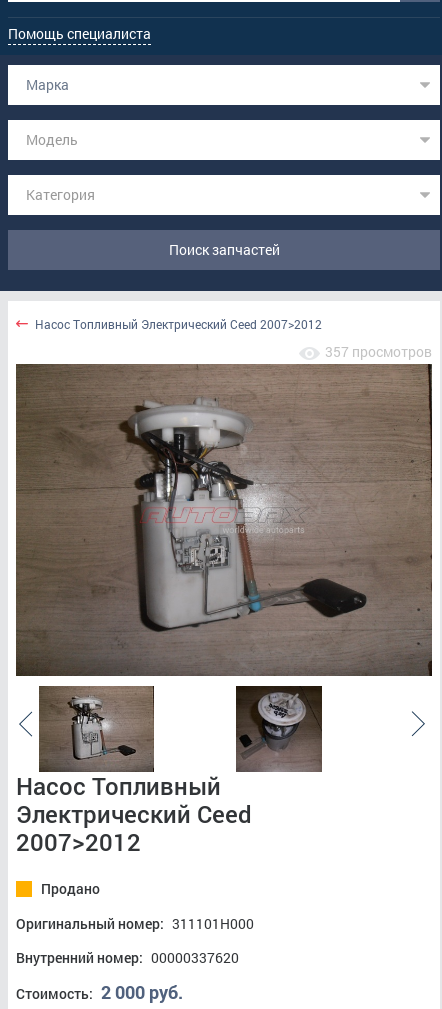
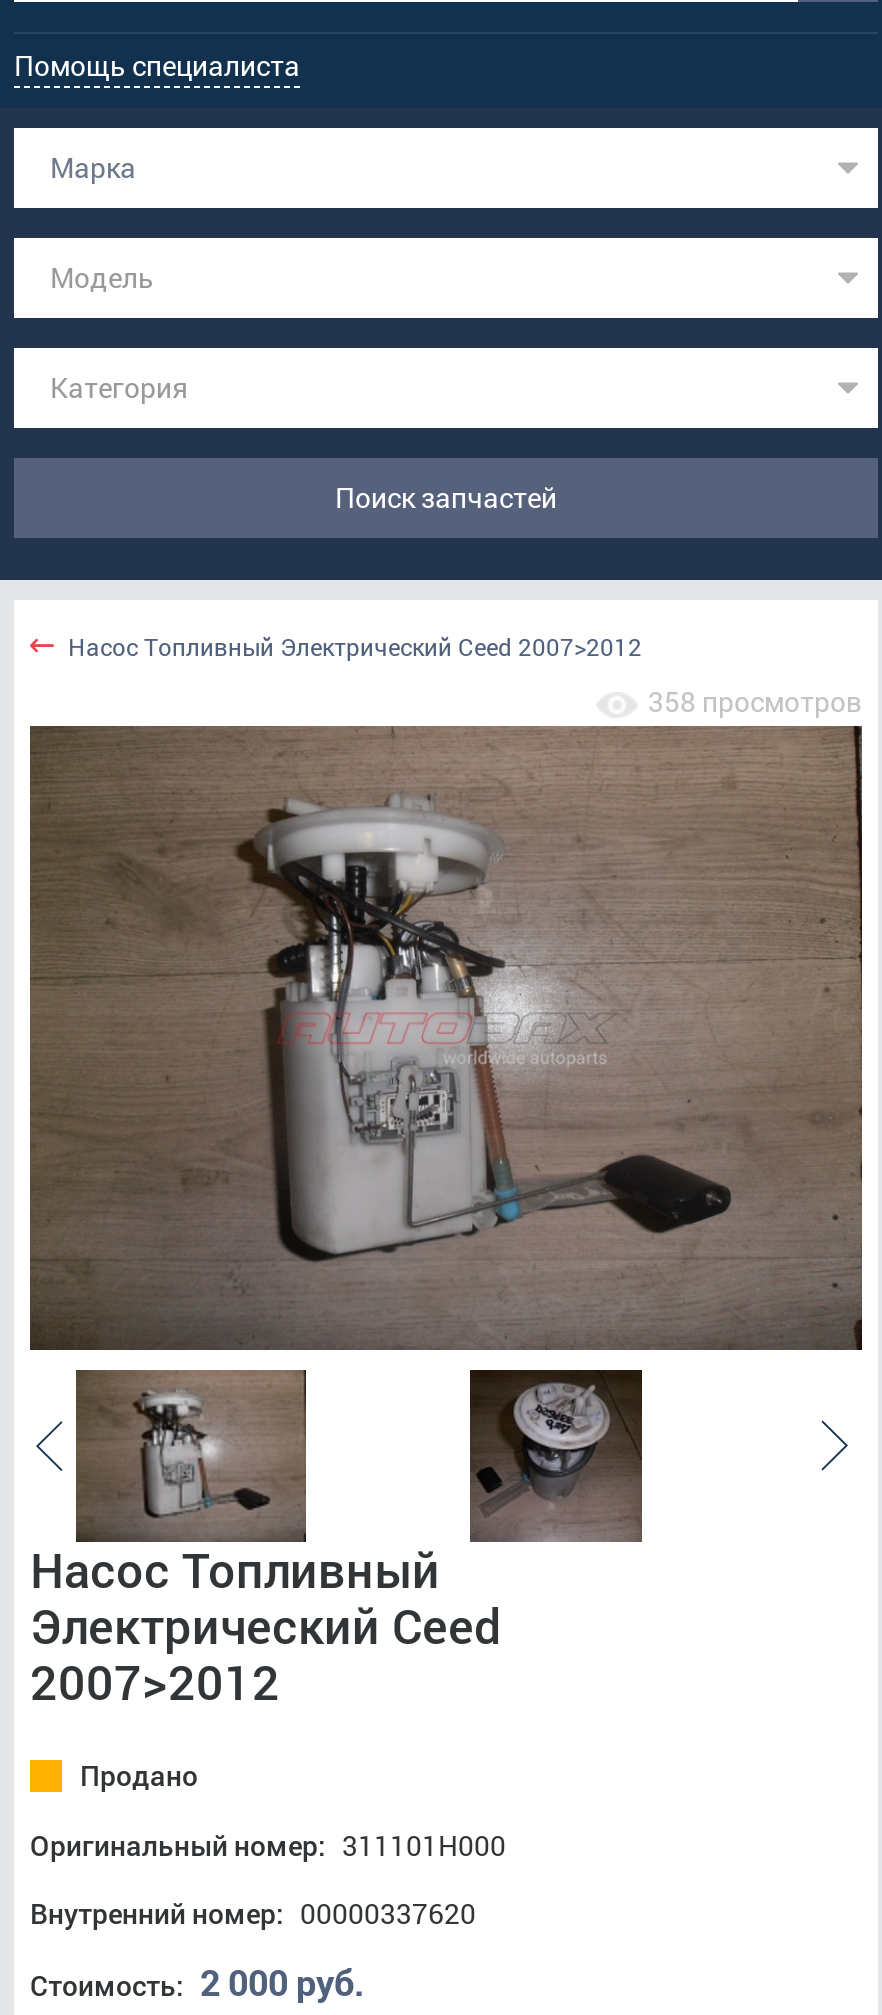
[325,342,432,361] 357 просмотров -> [648,682,862,720] 358 просмотров

